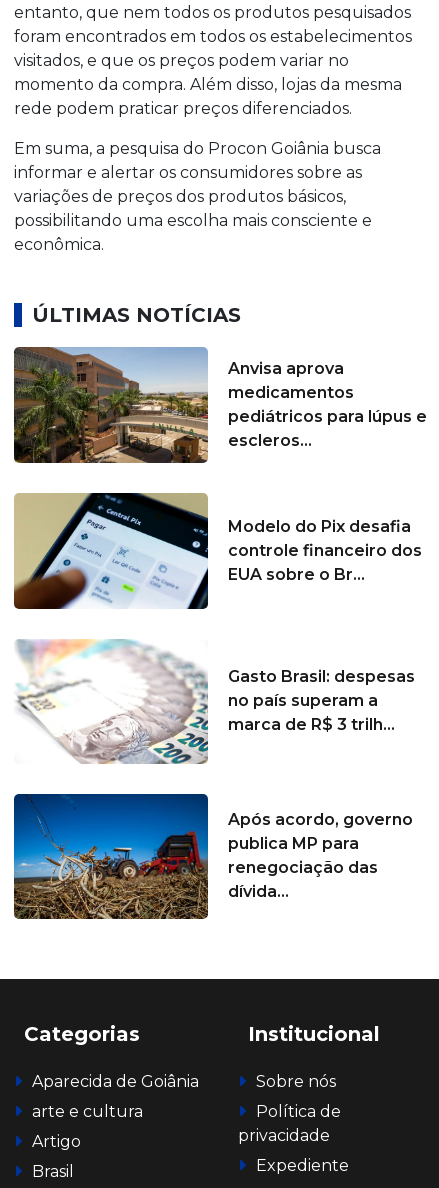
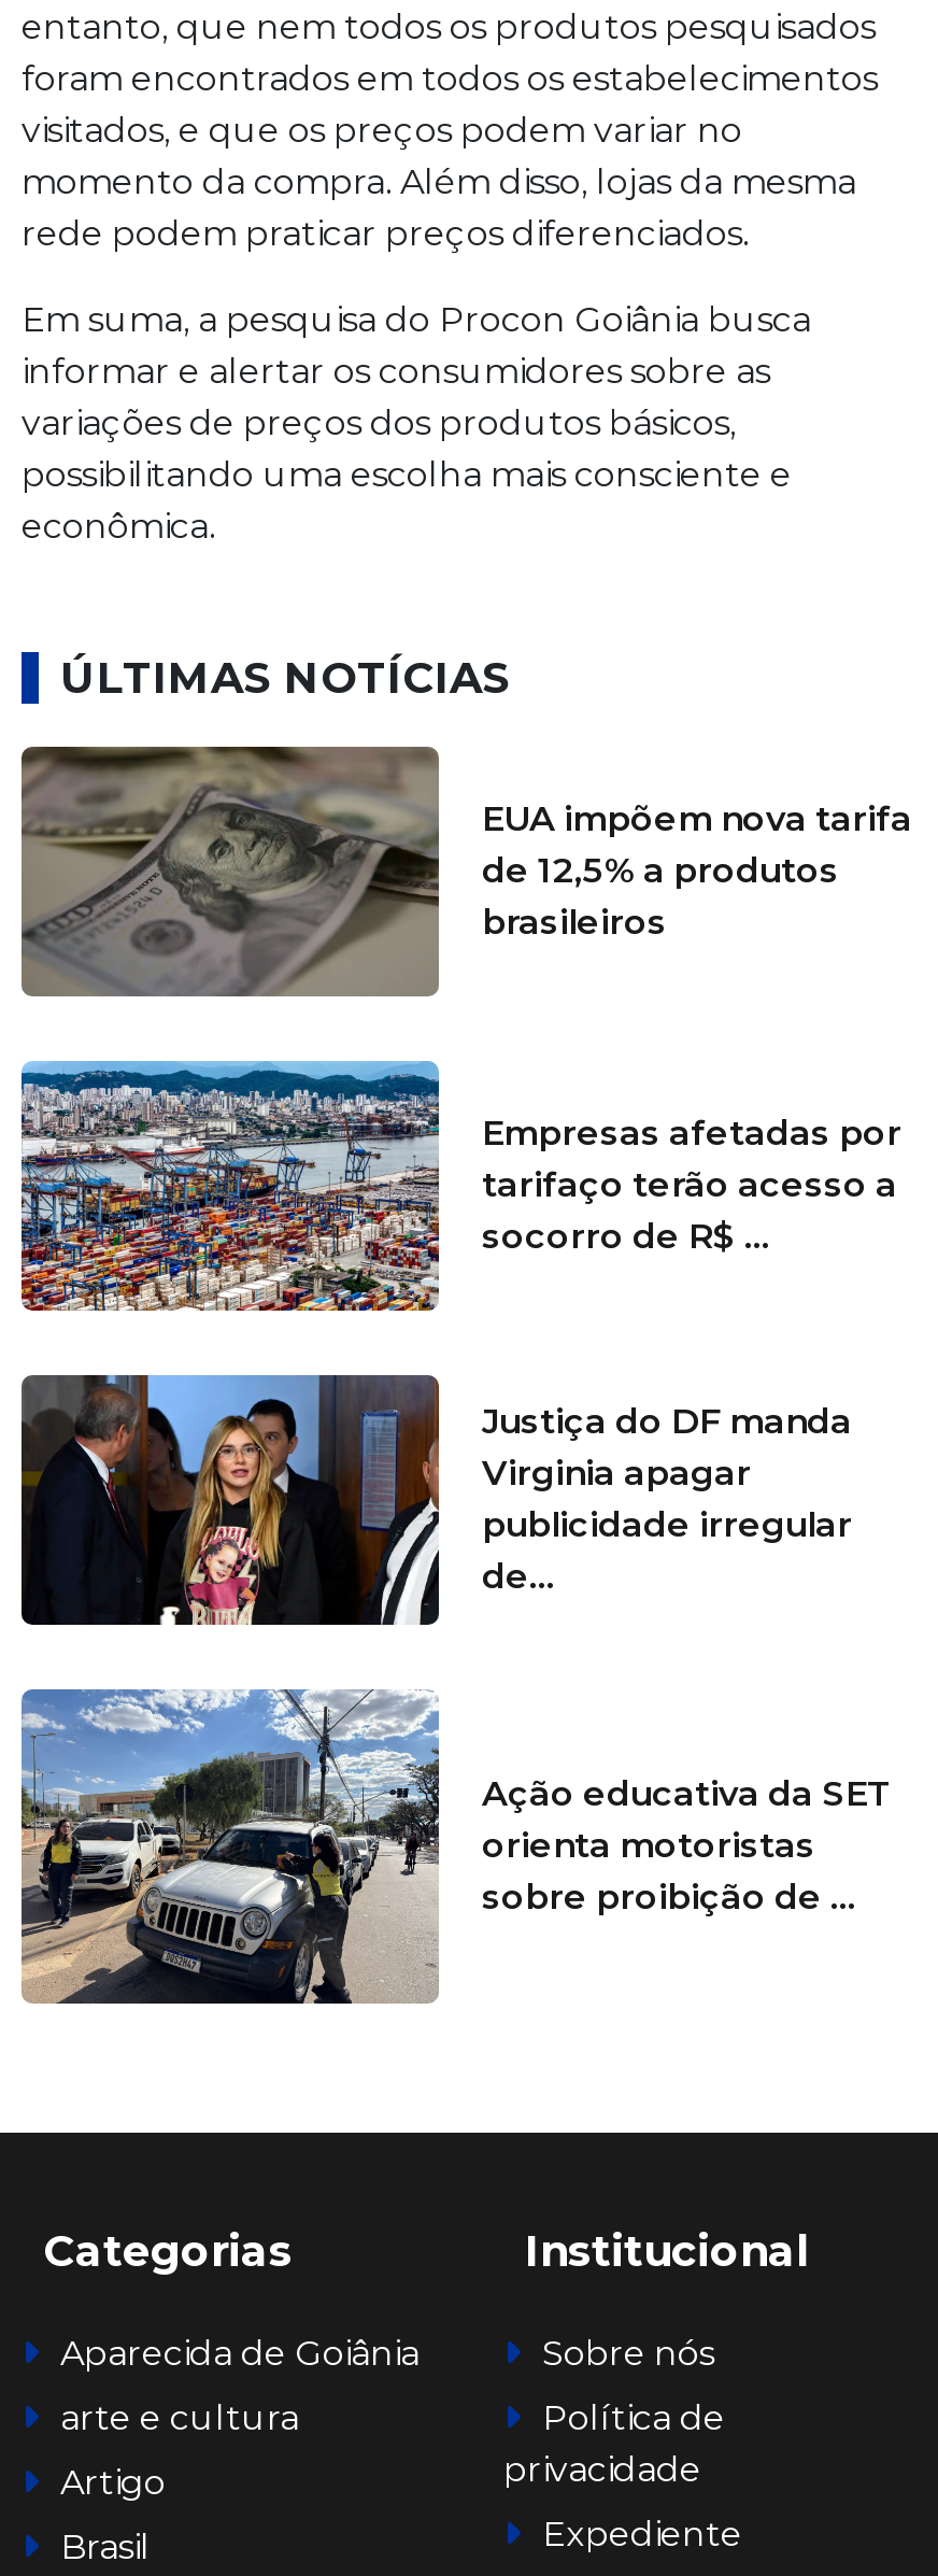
[13,347,427,463] [image] | Anvisa aprova | medicamentos | pediátricos para lúpus e | escleros... -> [22,745,912,996] [image] | EUA impõem nova tarifa | de 12,5% a produtos | brasileiros
[14,492,422,610] [image] | Modelo do Pix desafia | controle financeiro dos | EUA sobre o Br... -> [19,1059,901,1313] [image] | Empresas afetadas por | tarifaço terão acesso a | socorro de R$ ...
[14,639,415,765] [image] | Gasto Brasil: despesas | no país superam a | marca de R$ 3 trilh... -> [19,1373,852,1644] [image] | Justiça do DF manda | Virginia apagar | publicidade irregular | de...
[13,785,413,920] [image] | Após acordo, governo | publica MP para | renegociação das | dívida... -> [19,1687,893,2006] [image] | Ação educativa da SET | orienta motoristas | sobre proibição de ...

